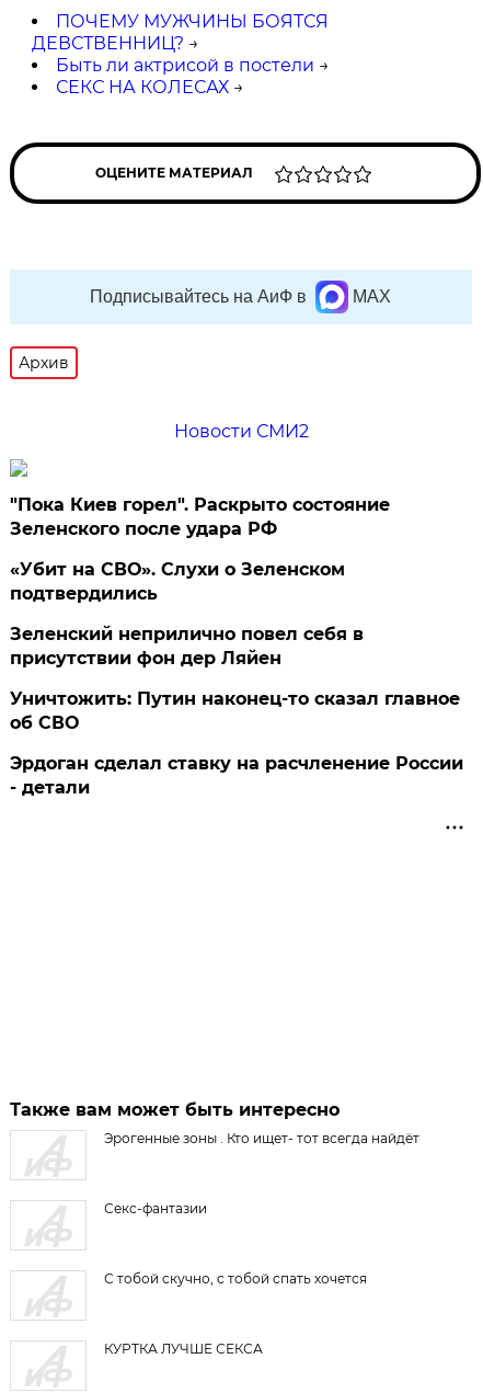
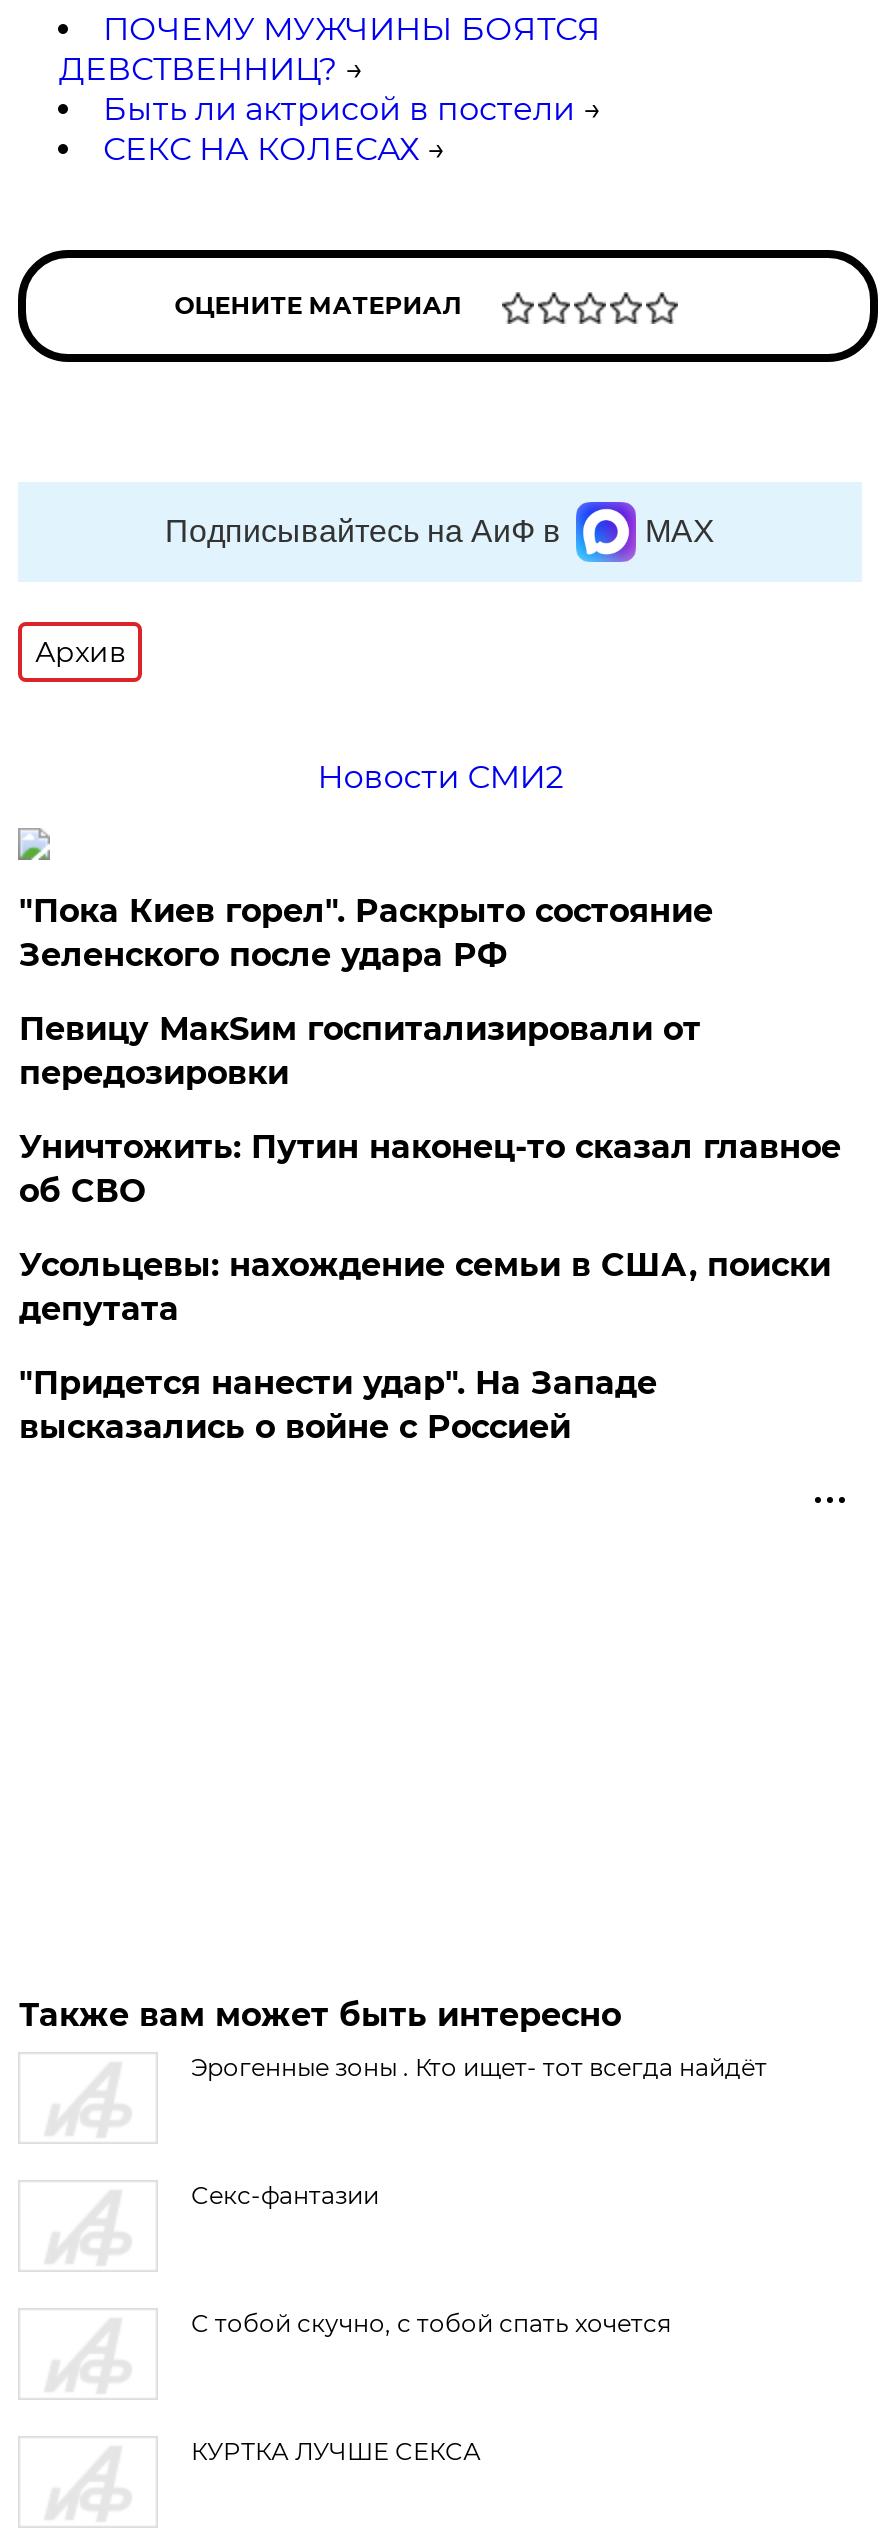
[10,559,364,669] «Убит на СВО». Слухи о Зеленском | подтвердились | Зеленский неприлично повел cебя в | присутствии фон дер Ляйен -> [19,1010,701,1092] Певицу МакSим госпитализировали от | передозировки
moved [10,688,460,733] -> [19,1128,841,1210]: Уничтожить: Путин наконец-то сказал главное | об СВО
[10,753,464,798] Эрдоган сделал ставку на расчленение России | - детали -> [19,1246,831,1446] Усольцевы: нахождение семьи в США, поиски | депутата | "Придется нанести удар". На Западе | высказались о войне с Россией

